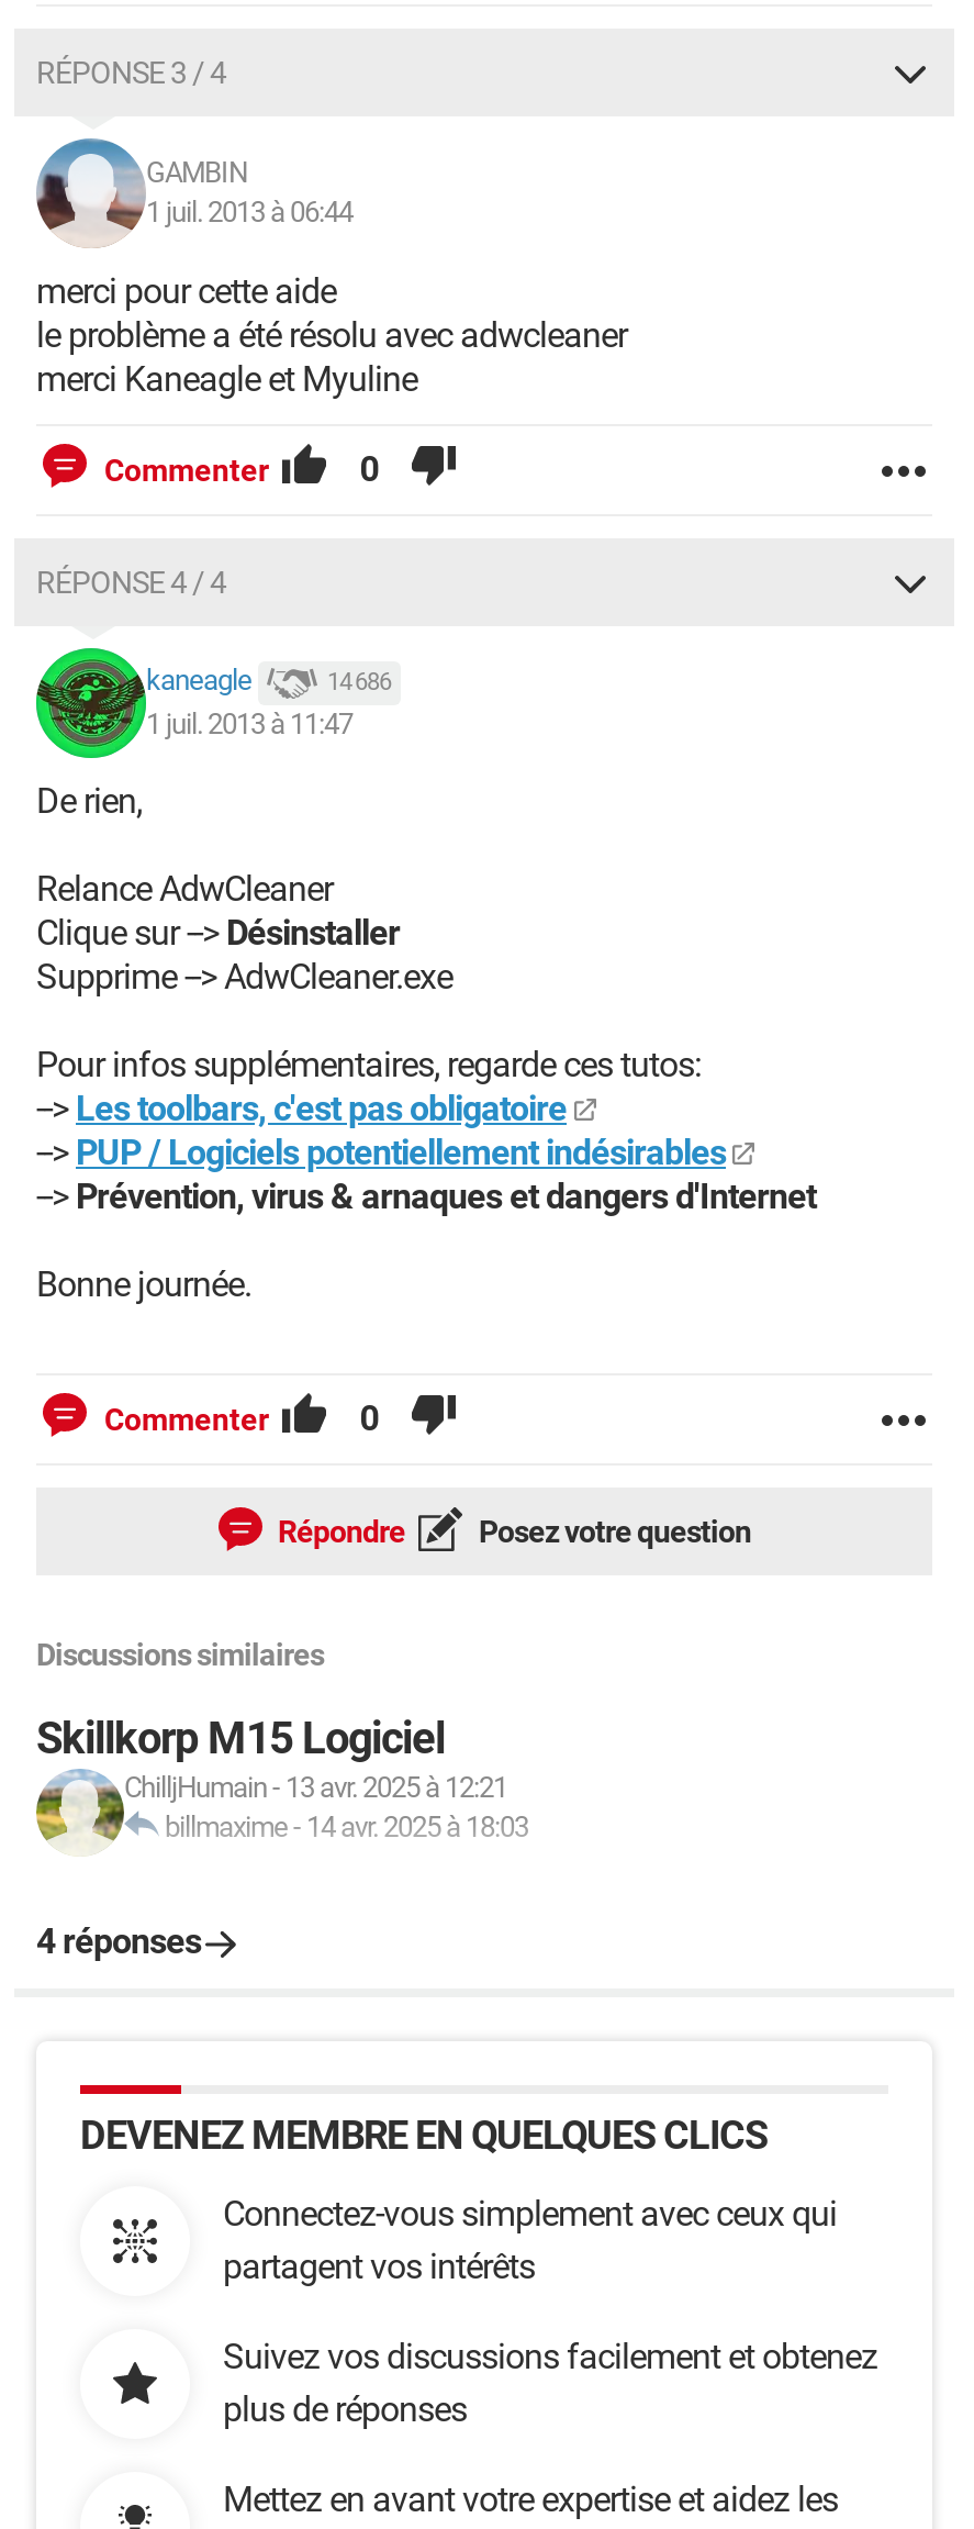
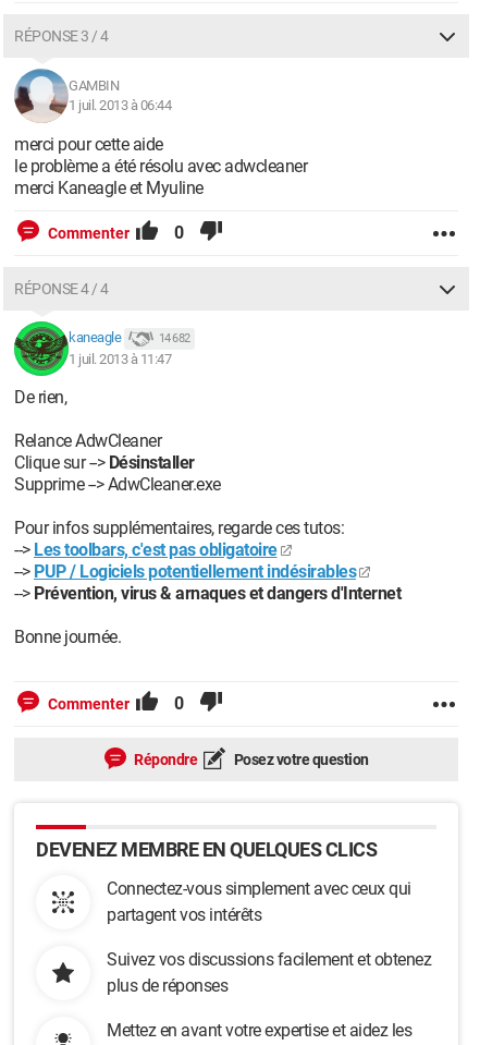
[327,668,391,696] 14 686 -> [158,331,190,345] 14 682
[34,1637,528,1962] [image] | Discussions similaires | Skillkorp M15 Logiciel | ChilljHumain- 13 avr. 2025 à 12:21 | billmaxime- 14 avr. 2025 à 18:03 | 4 réponses -> none

